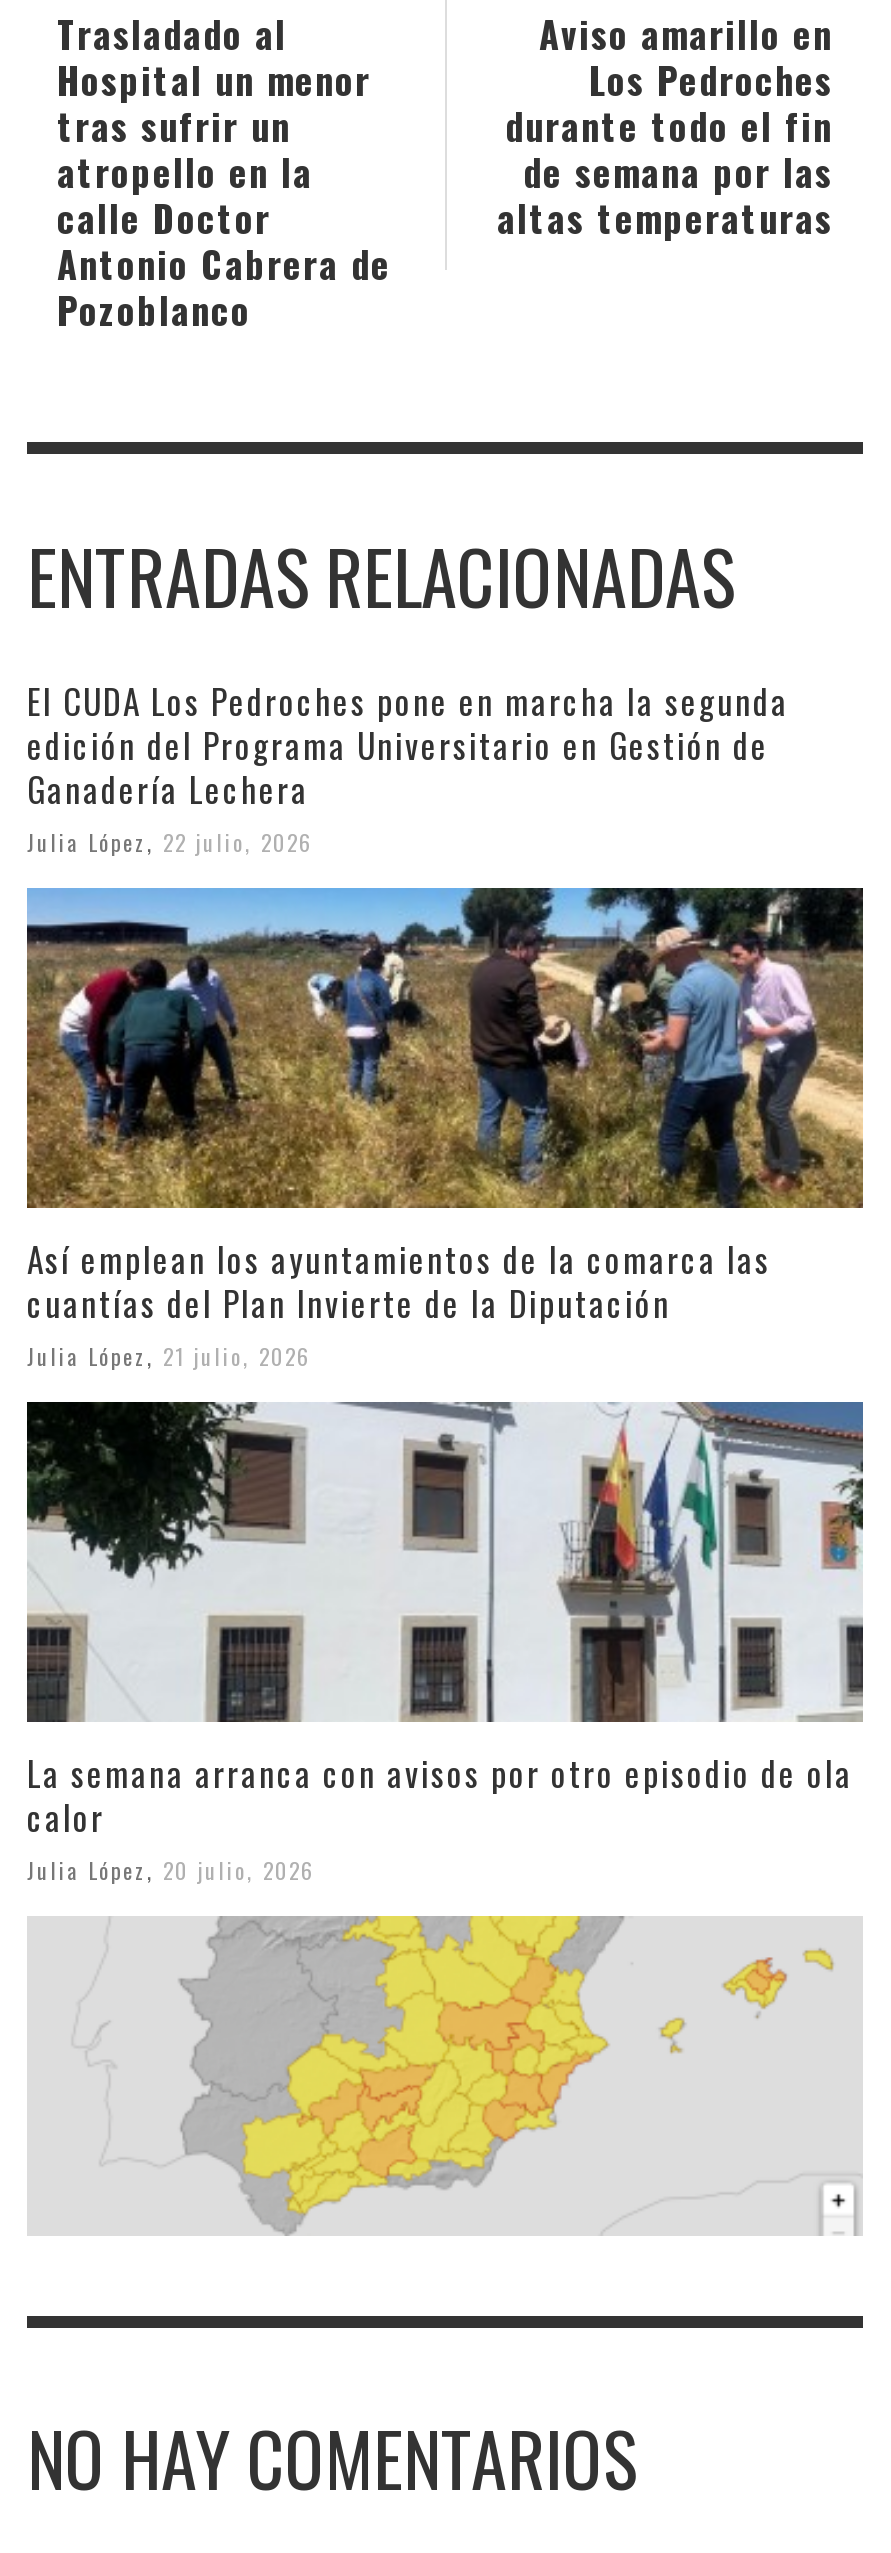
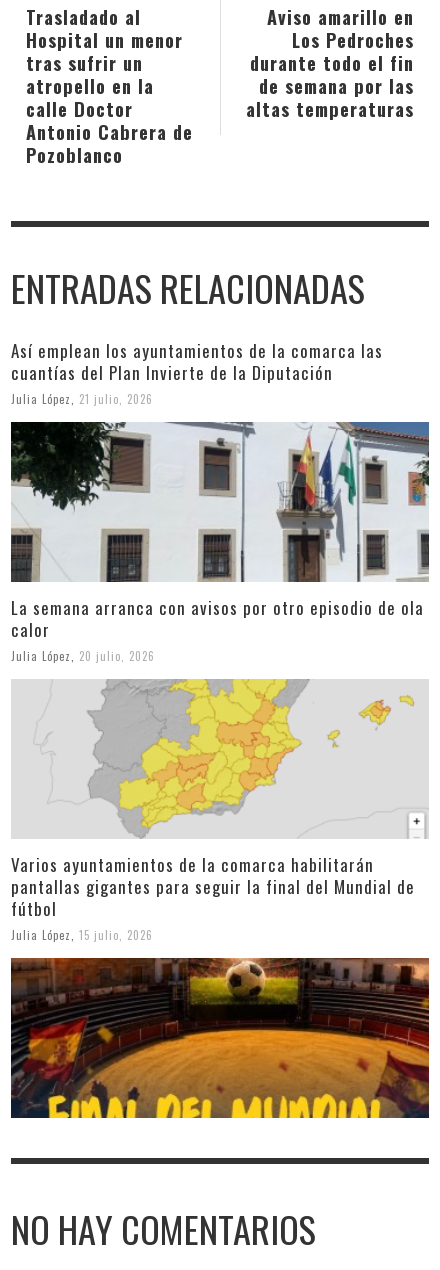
[27,676,789,858] El CUDA Los Pedroches pone en marcha la segunda | edición del Programa Universitario en Gestión de | Ganadería Lechera | Julia López, 22 julio, 2026 -> none
[25,886,865,1210] [image] -> none
moved [25,1234,853,1885] -> [10,338,424,664]: [image] | Así emplean los ayuntamientos de la comarca las | cuantías del Plan Invierte de la Diputación | Julia López, 21 julio, 2026 | La semana arranca con avisos por otro episodio de ola | calor | Julia López, 20 julio, 2026
none -> [10,957,430,1119] [image]
none -> [11,852,415,943] Varios ayuntamientos de la comarca habilitarán | pantallas gigantes para seguir la final del Mundial de | fútbol | Julia López, 15 julio, 2026
moved [195,1916,609,2230] -> [95,679,302,836]: [image]

